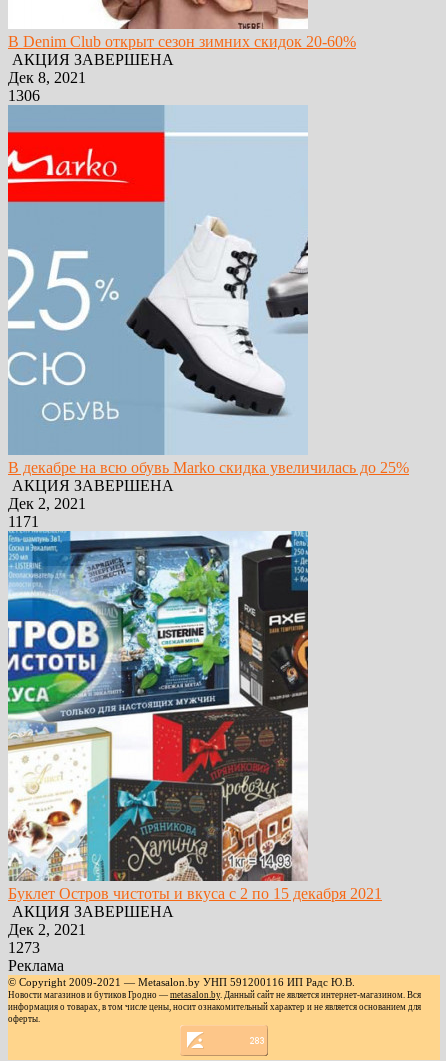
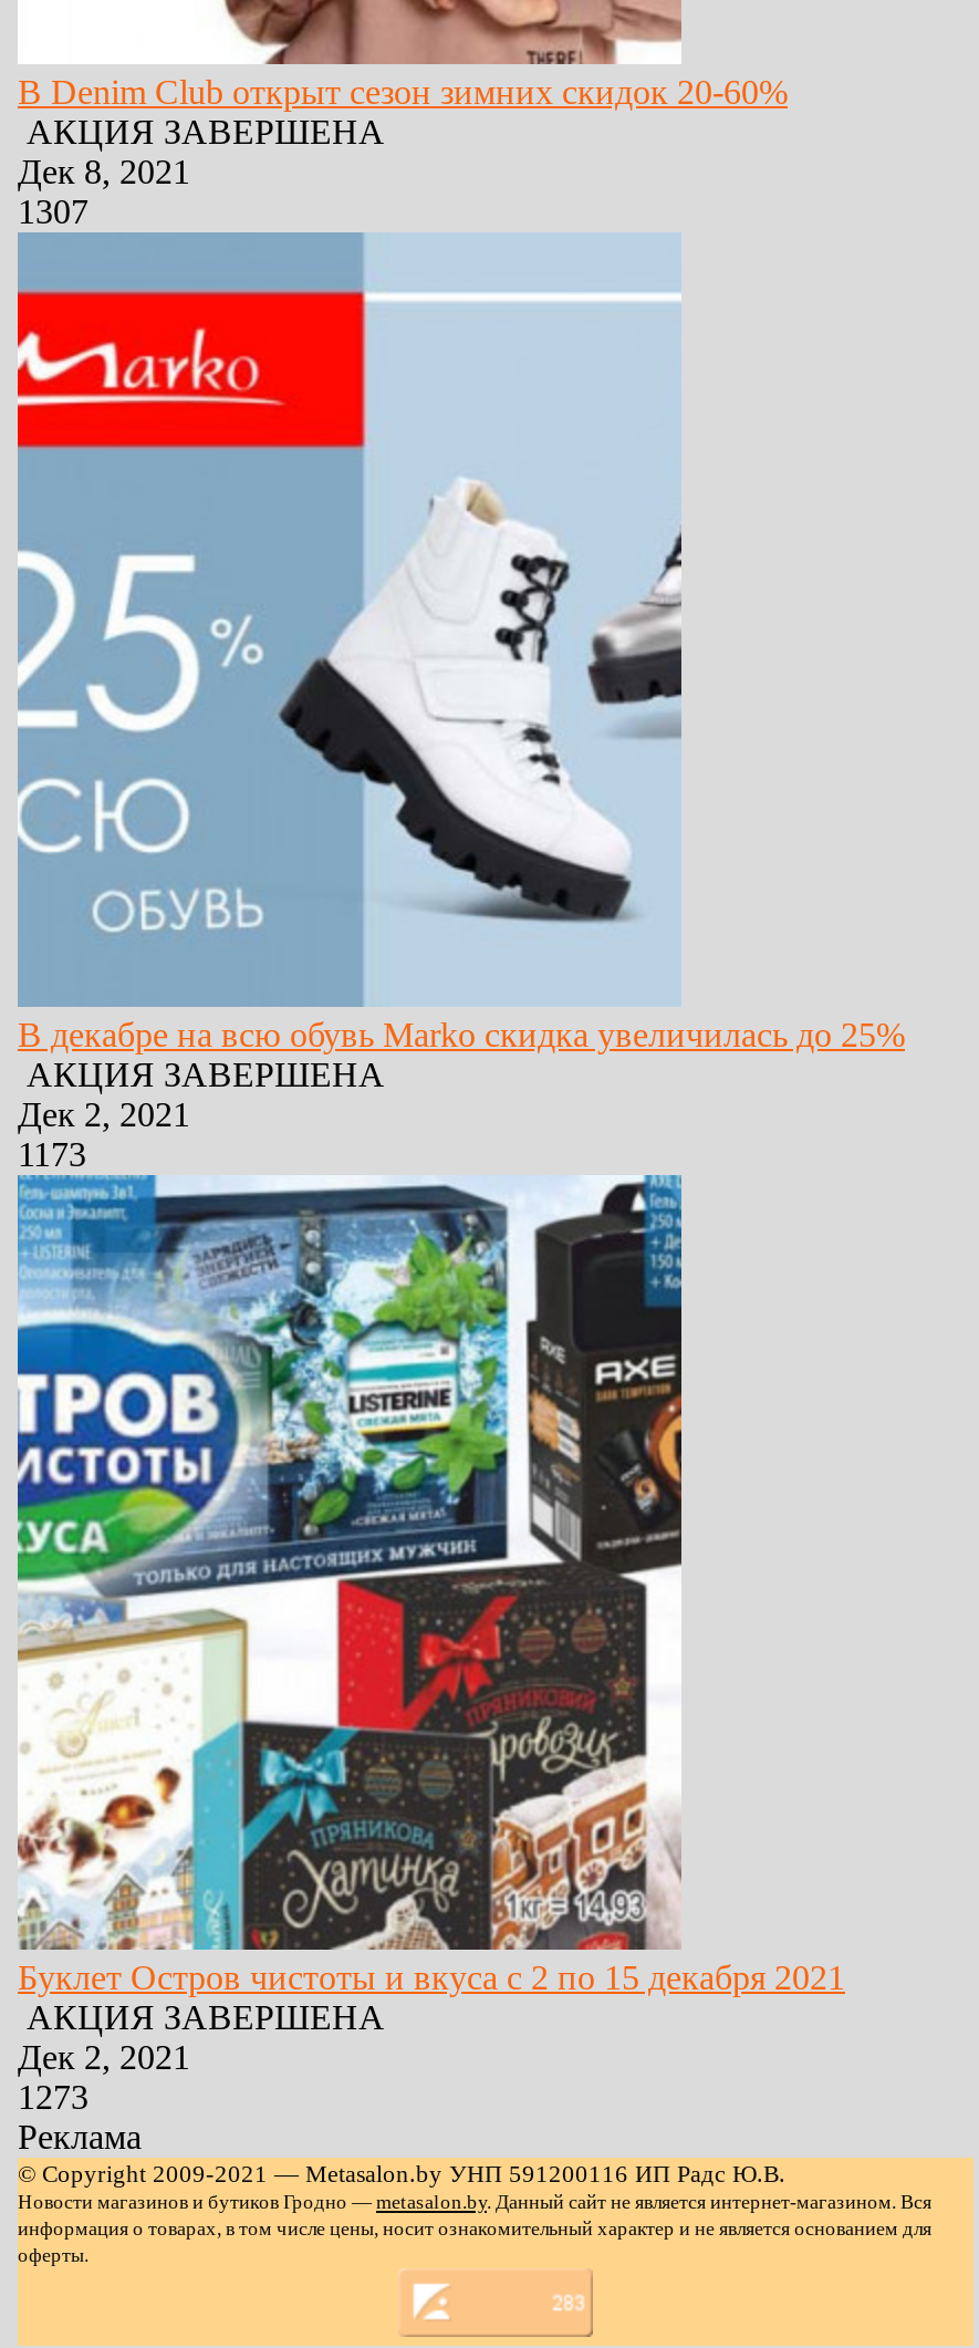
[8,87,40,104] 1306 -> [18,194,88,231] 1307
[8,513,39,530] 1171 -> [18,1136,86,1174] 1173

